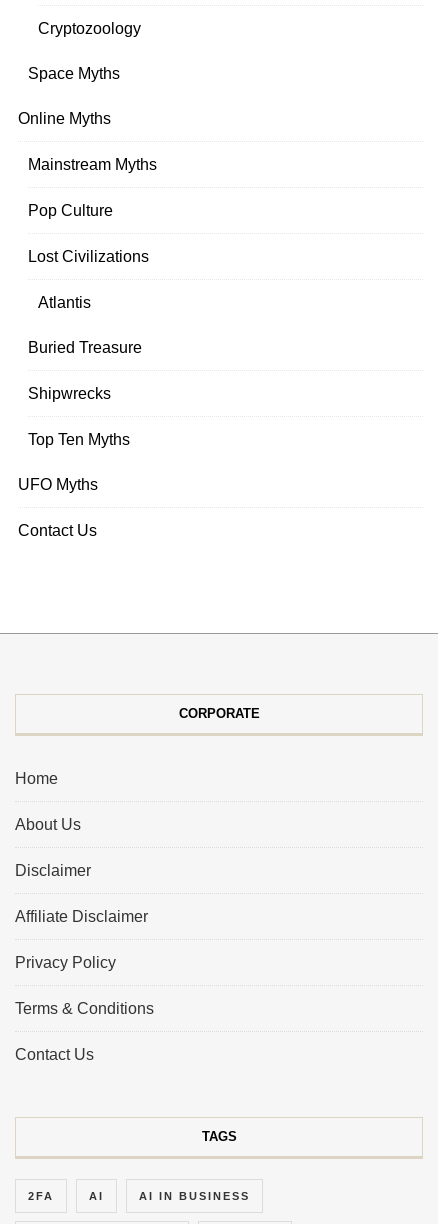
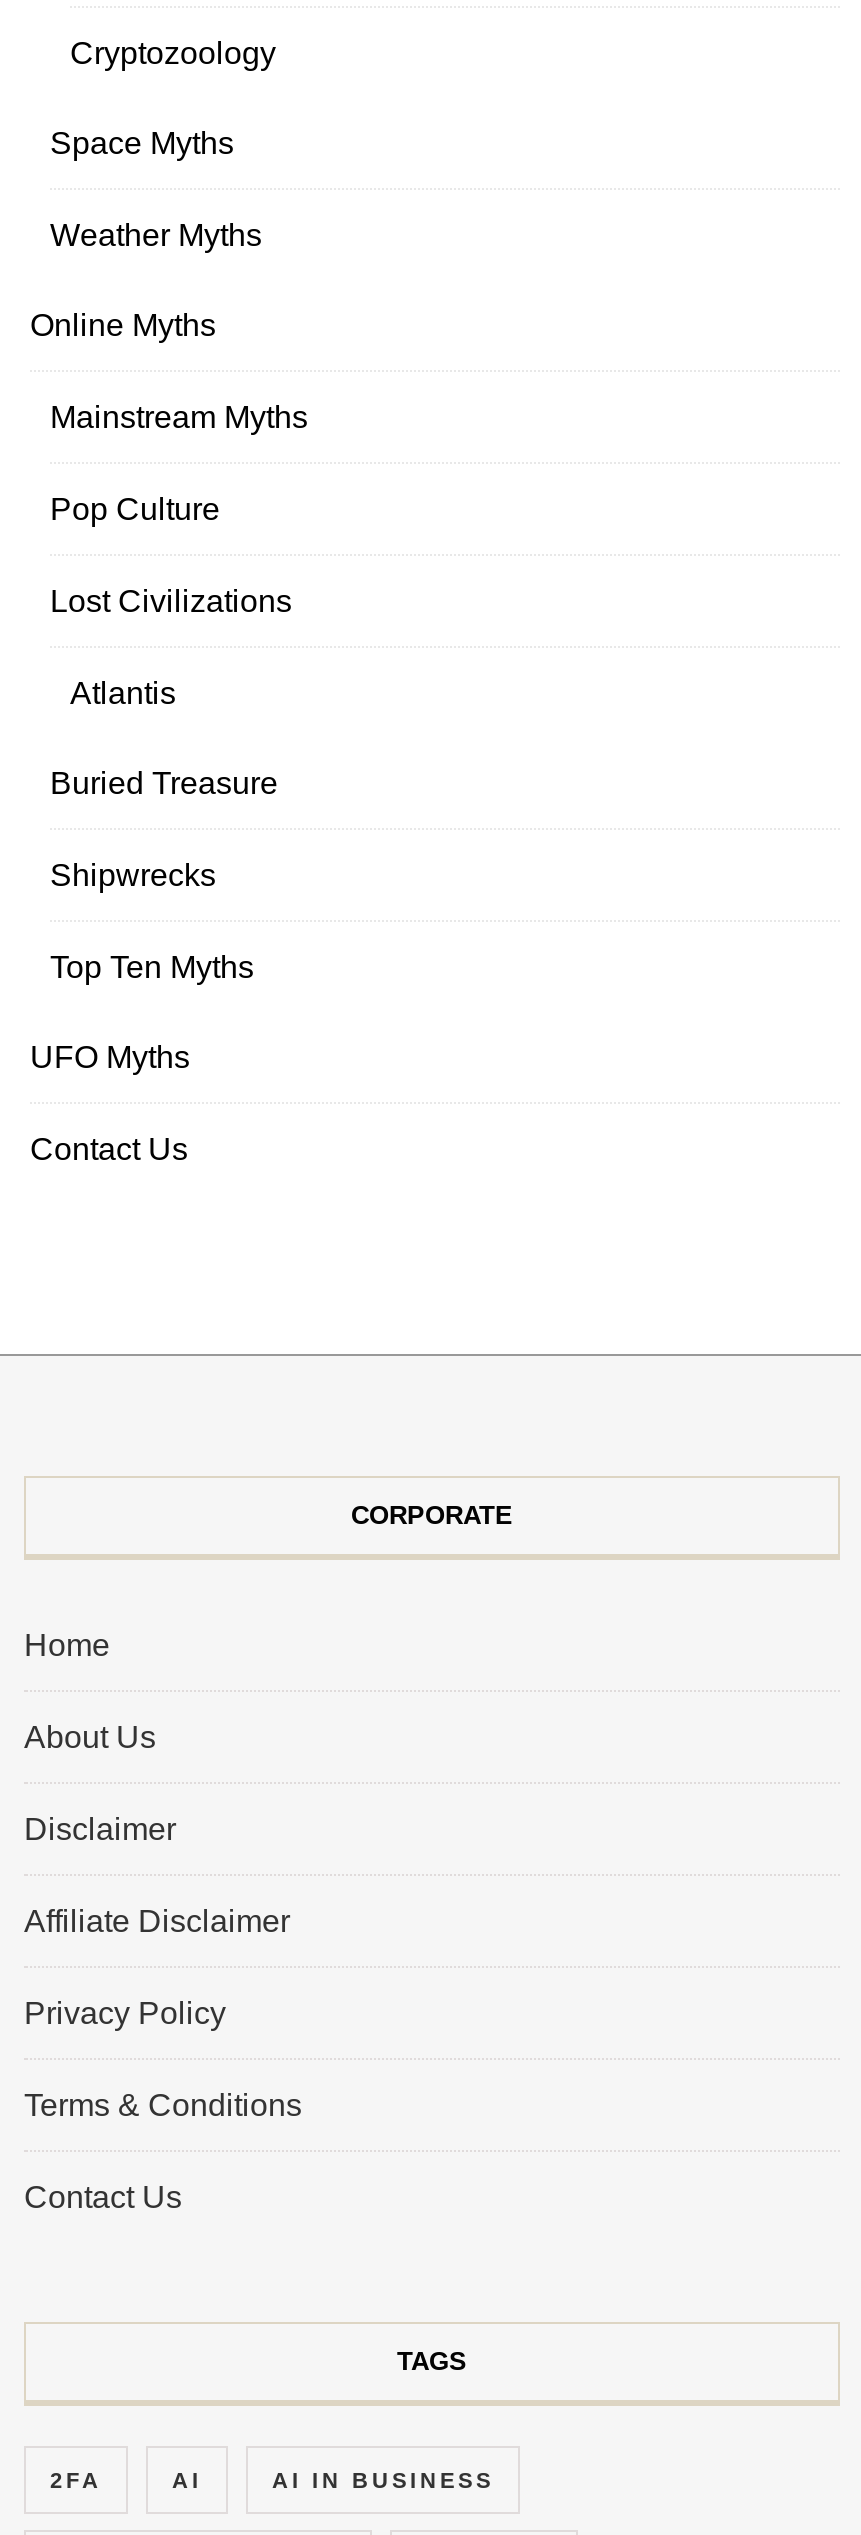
none -> [50,219,262,253] Weather Myths

